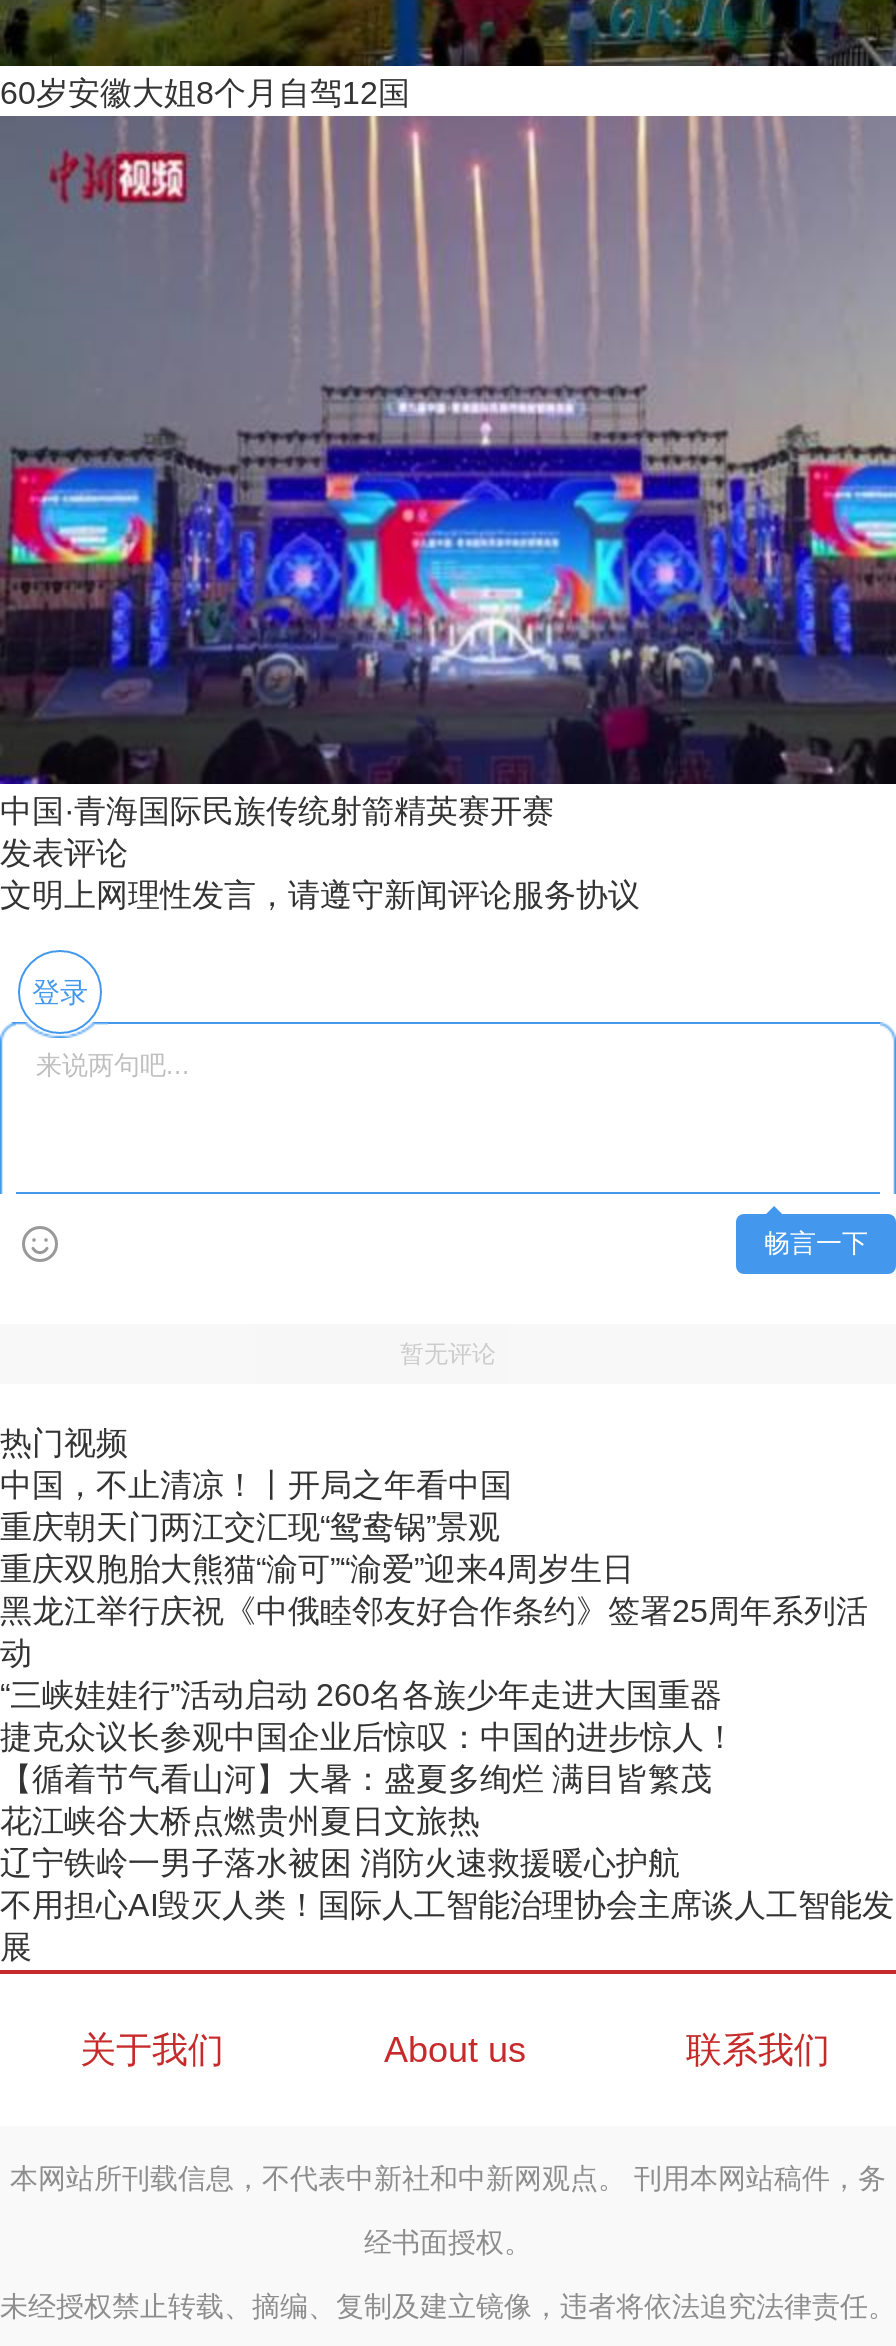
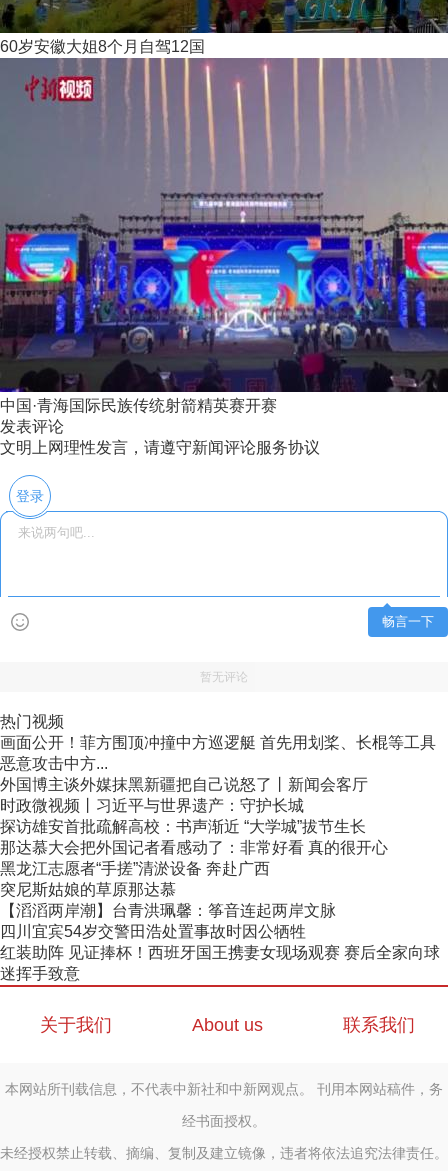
[0,1468,894,1964] 中国，不止清凉！丨开局之年看中国 | 重庆朝天门两江交汇现“鸳鸯锅”景观 | 重庆双胞胎大熊猫“渝可”“渝爱”迎来4周岁生日 | 黑龙江举行庆祝《中俄睦邻友好合作条约》签署25周年系列活 | 动 | “三峡娃娃行”活动启动 260名各族少年走进大国重器 | 捷克众议长参观中国企业后惊叹：中国的进步惊人！ | 【循着节气看山河】大暑：盛夏多绚烂 满目皆繁茂 | 花江峡谷大桥点燃贵州夏日文旅热 | 辽宁铁岭一男子落水被困 消防火速救援暖心护航 | 不用担心AI毁灭人类！国际人工智能治理协会主席谈人工智能发 | 展 -> [0,734,440,982] 画面公开！菲方围顶冲撞中方巡逻艇 首先用划桨、长棍等工具 | 恶意攻击中方... | 外国博主谈外媒抹黑新疆把自己说怒了丨新闻会客厅 | 时政微视频丨习近平与世界遗产：守护长城 | 探访雄安首批疏解高校：书声渐近 “大学城”拔节生长 | 那达慕大会把外国记者看感动了：非常好看 真的很开心 | 黑龙江志愿者“手搓”清淤设备 奔赴广西 | 突尼斯姑娘的草原那达慕 | 【滔滔两岸潮】台青洪珮馨：筝音连起两岸文脉 | 四川宜宾54岁交警田浩处置事故时因公牺牲 | 红装助阵 见证捧杯！西班牙国王携妻女现场观赛 赛后全家向球 | 迷挥手致意

